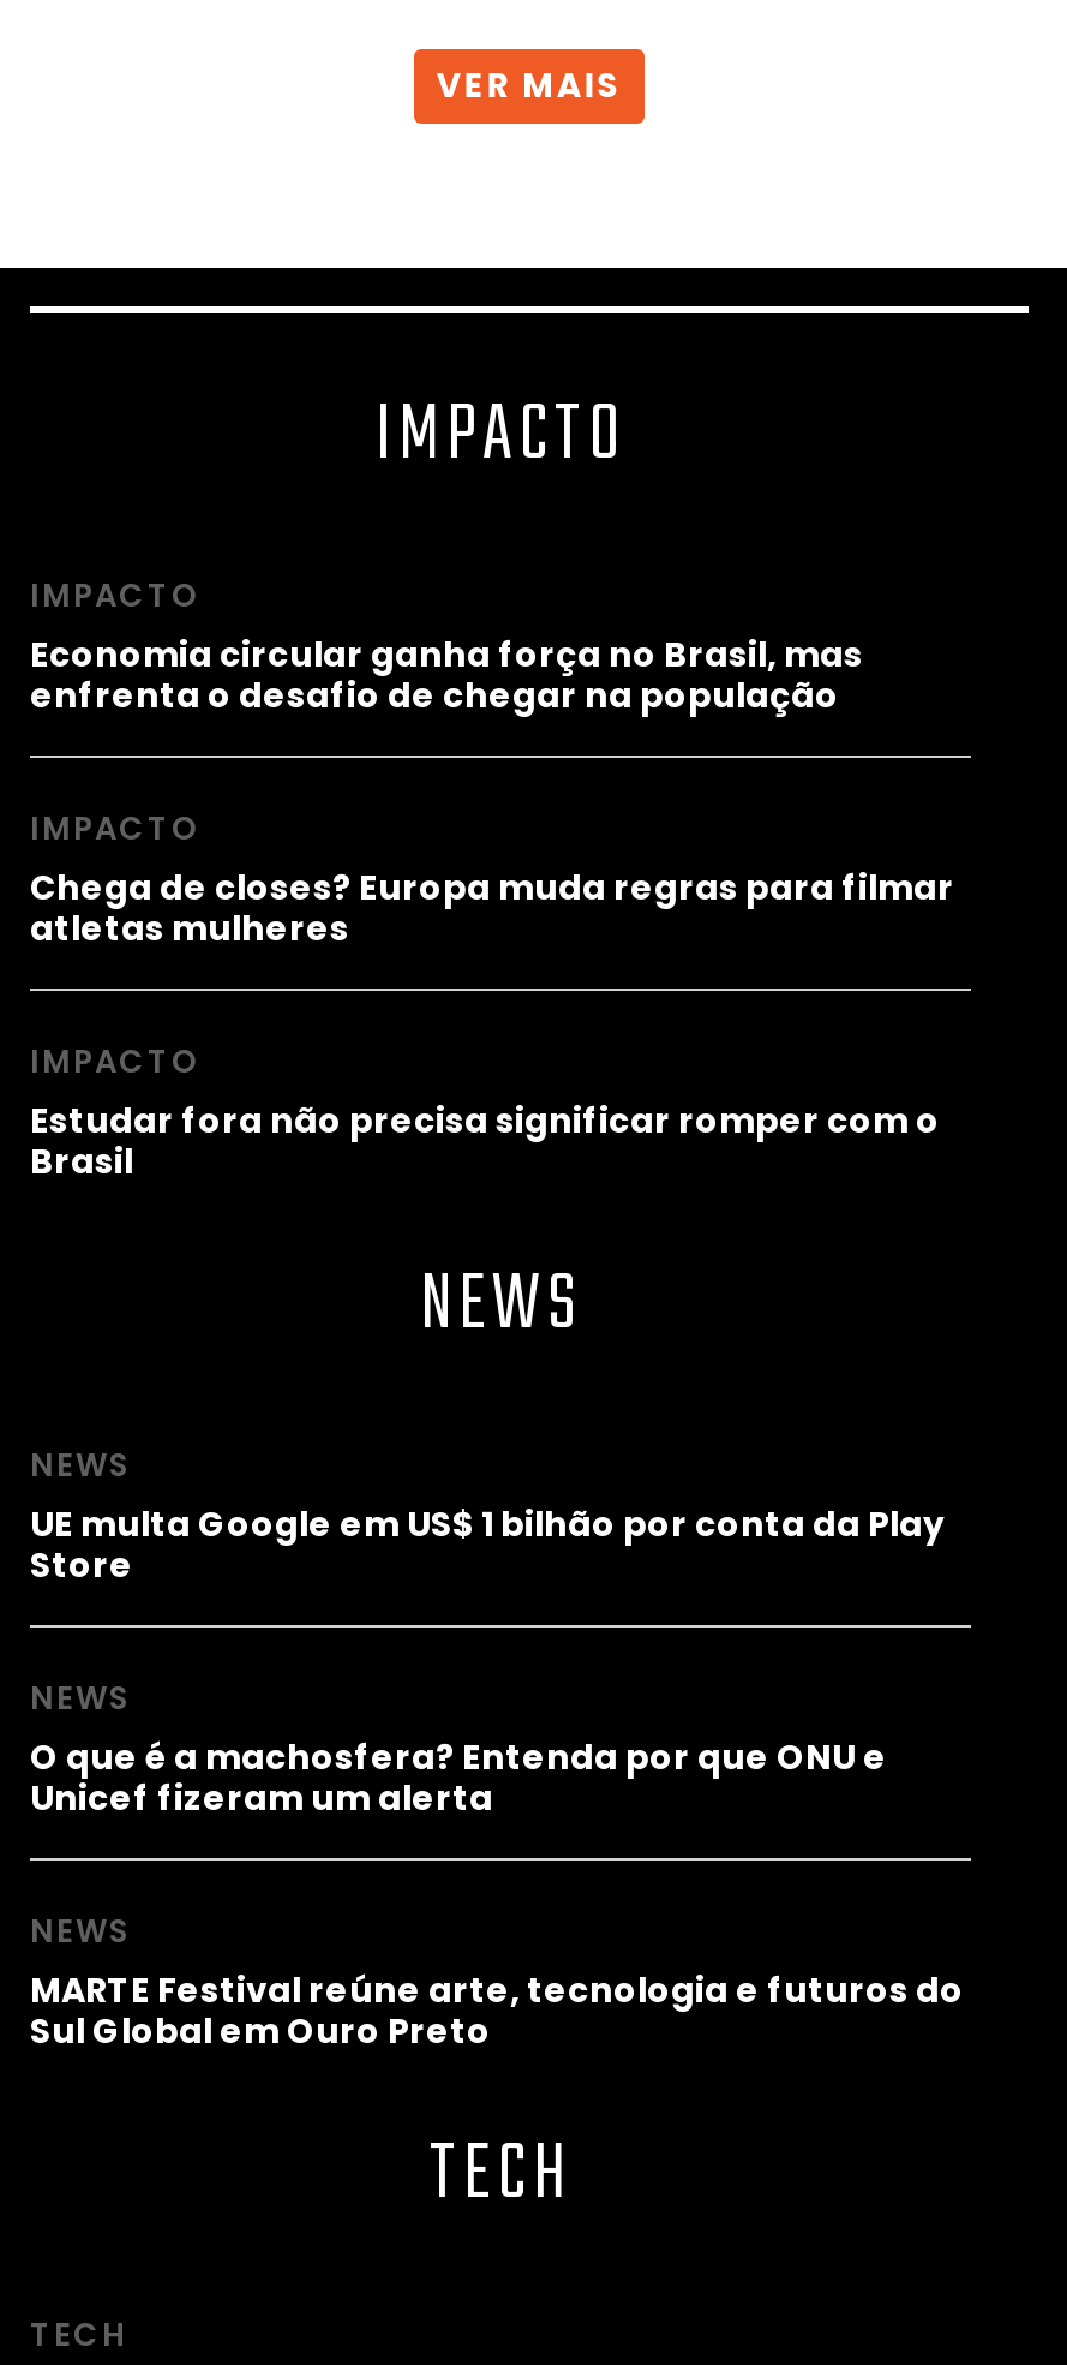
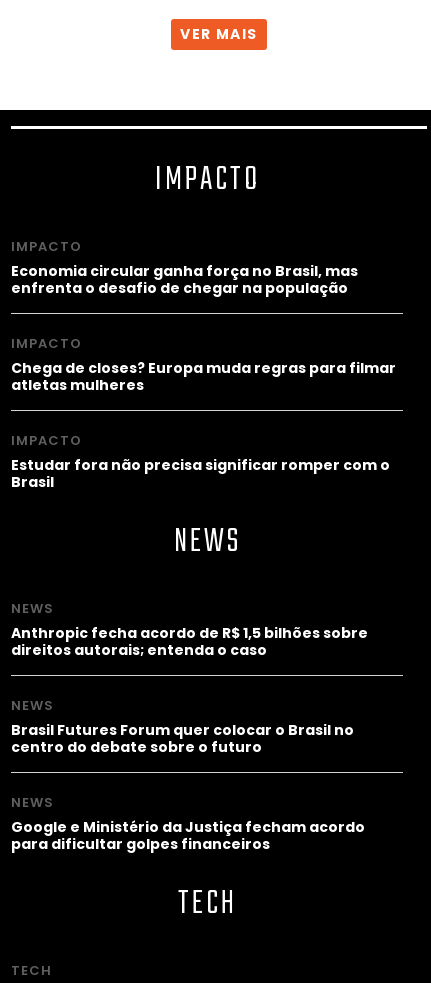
[30,1500,945,1589] UE multa Google em US$ 1 bilhão por conta da Play | Store -> [11,623,368,660] Anthropic fecha acordo de R$ 1,5 bilhões sobre | direitos autorais; entenda o caso
[30,1733,887,1822] O que é a machosfera? Entenda por que ONU e | Unicef fizeram um alerta -> [11,720,354,757] Brasil Futures Forum quer colocar o Brasil no | centro do debate sobre o futuro
[30,1966,964,2055] MARTE Festival reúne arte, tecnologia e futuros do | Sul Global em Ouro Preto -> [11,817,365,854] Google e Ministério da Justiça fecham acordo | para dificultar golpes financeiros

